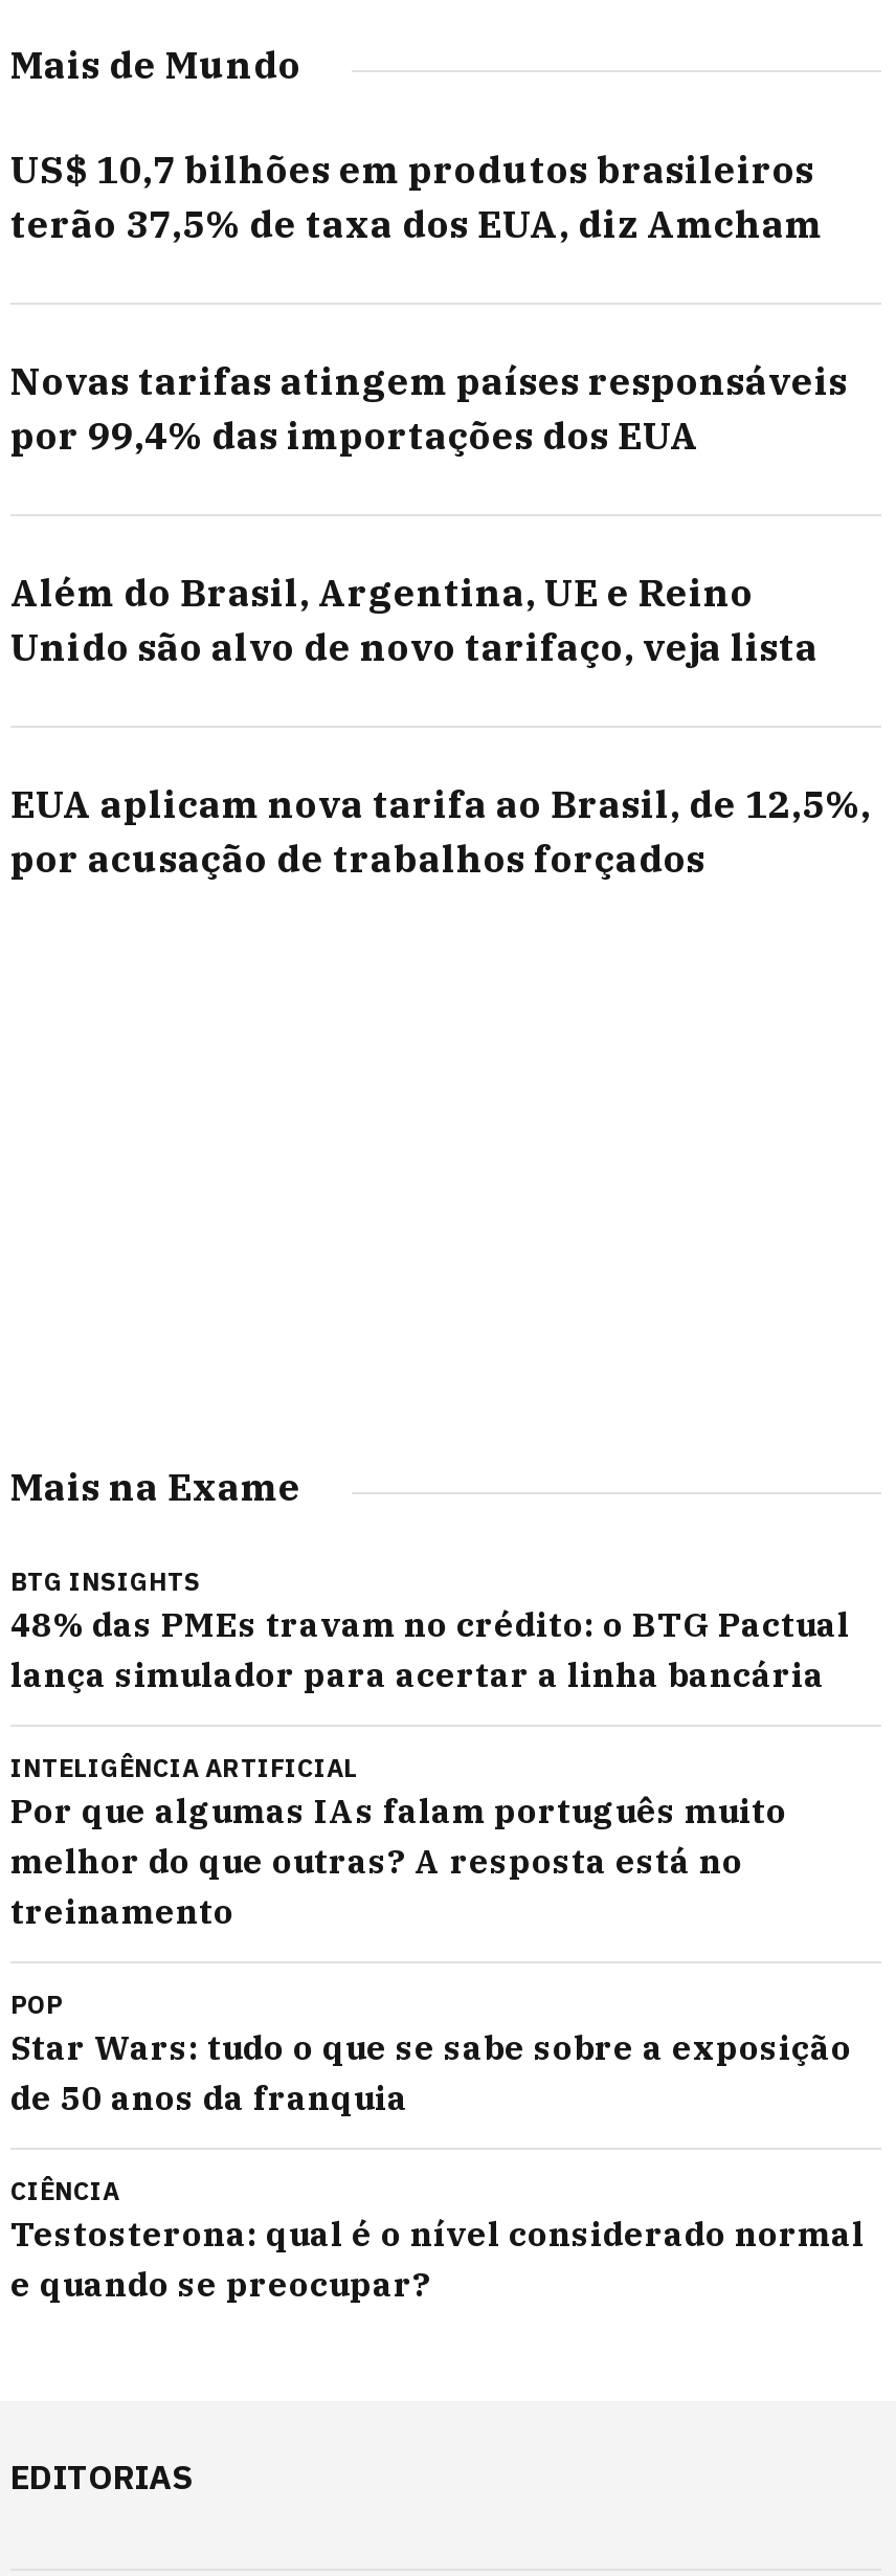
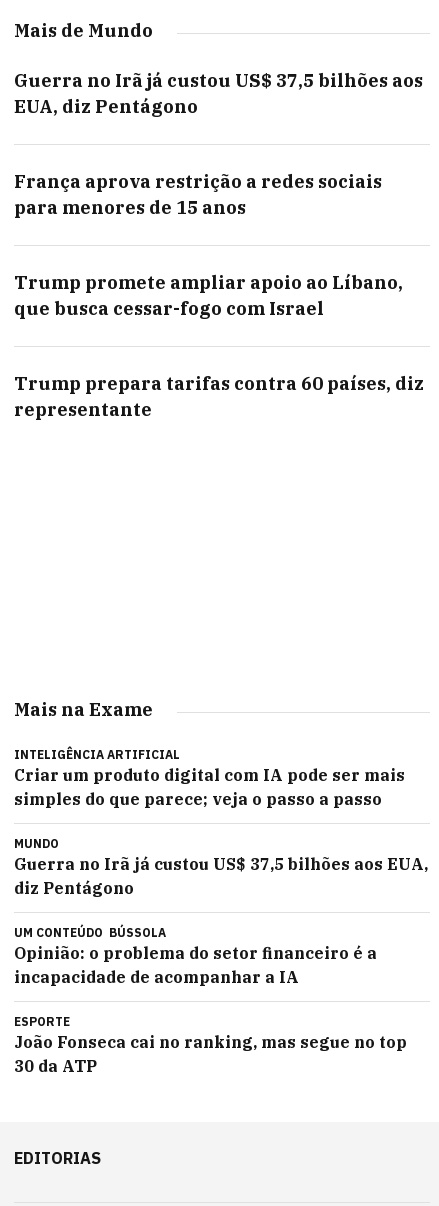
[10,146,823,248] US$ 10,7 bilhões em produtos brasileiros | terão 37,5% de taxa dos EUA, diz Amcham -> [14,69,423,118] Guerra no Irã já custou US$ 37,5 bilhões aos | EUA, diz Pentágono
[10,357,848,460] Novas tarifas atingem países responsáveis | por 99,4% das importações dos EUA -> [14,170,382,219] França aprova restrição a redes sociais | para menores de 15 anos
[10,569,819,671] Além do Brasil, Argentina, UE e Reino | Unido são alvo de novo tarifaço, veja lista -> [14,271,403,320] Trump promete ampliar apoio ao Líbano, | que busca cessar-fogo com Israel
[10,780,871,883] EUA aplicam nova tarifa ao Brasil, de 12,5%, | por acusação de trabalhos forçados -> [14,372,424,421] Trump prepara tarifas contra 60 países, diz | representante
[10,1565,850,1695] BTG INSIGHTS | 48% das PMEs travam no crédito: o BTG Pactual | lança simulador para acertar a linha bancária -> none
moved [10,1752,358,1783] -> [14,747,180,762]: INTELIGÊNCIA ARTIFICIAL
[10,1790,865,2305] Por que algumas IAs falam português muito | melhor do que outras? A resposta está no | treinamento | POP | Star Wars: tudo o que se sabe sobre a exposição | de 50 anos da franquia | CIÊNCIA | Testosterona: qual é o nível considerado normal | e quando se preocupar? -> [14,765,428,1076] Criar um produto digital com IA pode ser mais | simples do que parece; veja o passo a passo | MUNDO | Guerra no Irã já custou US$ 37,5 bilhões aos EUA, | diz Pentágono | UM CONTEÚDO BÚSSOLA | Opinião: o problema do setor financeiro é a | incapacidade de acompanhar a IA | ESPORTE | João Fonseca cai no ranking, mas segue no top | 30 da ATP

